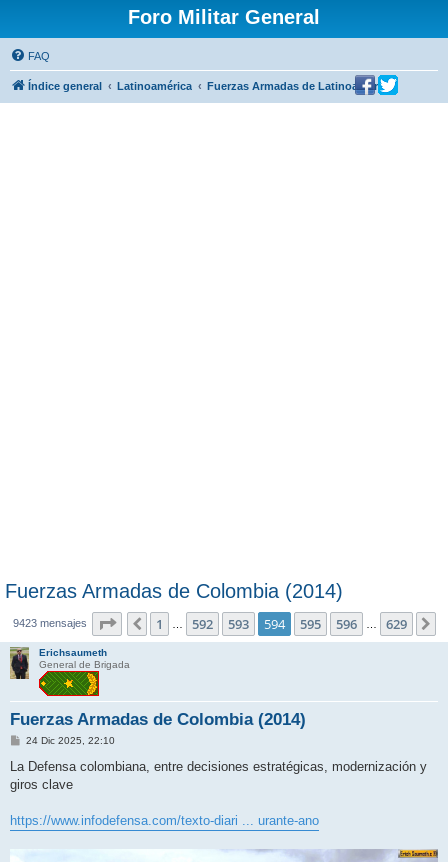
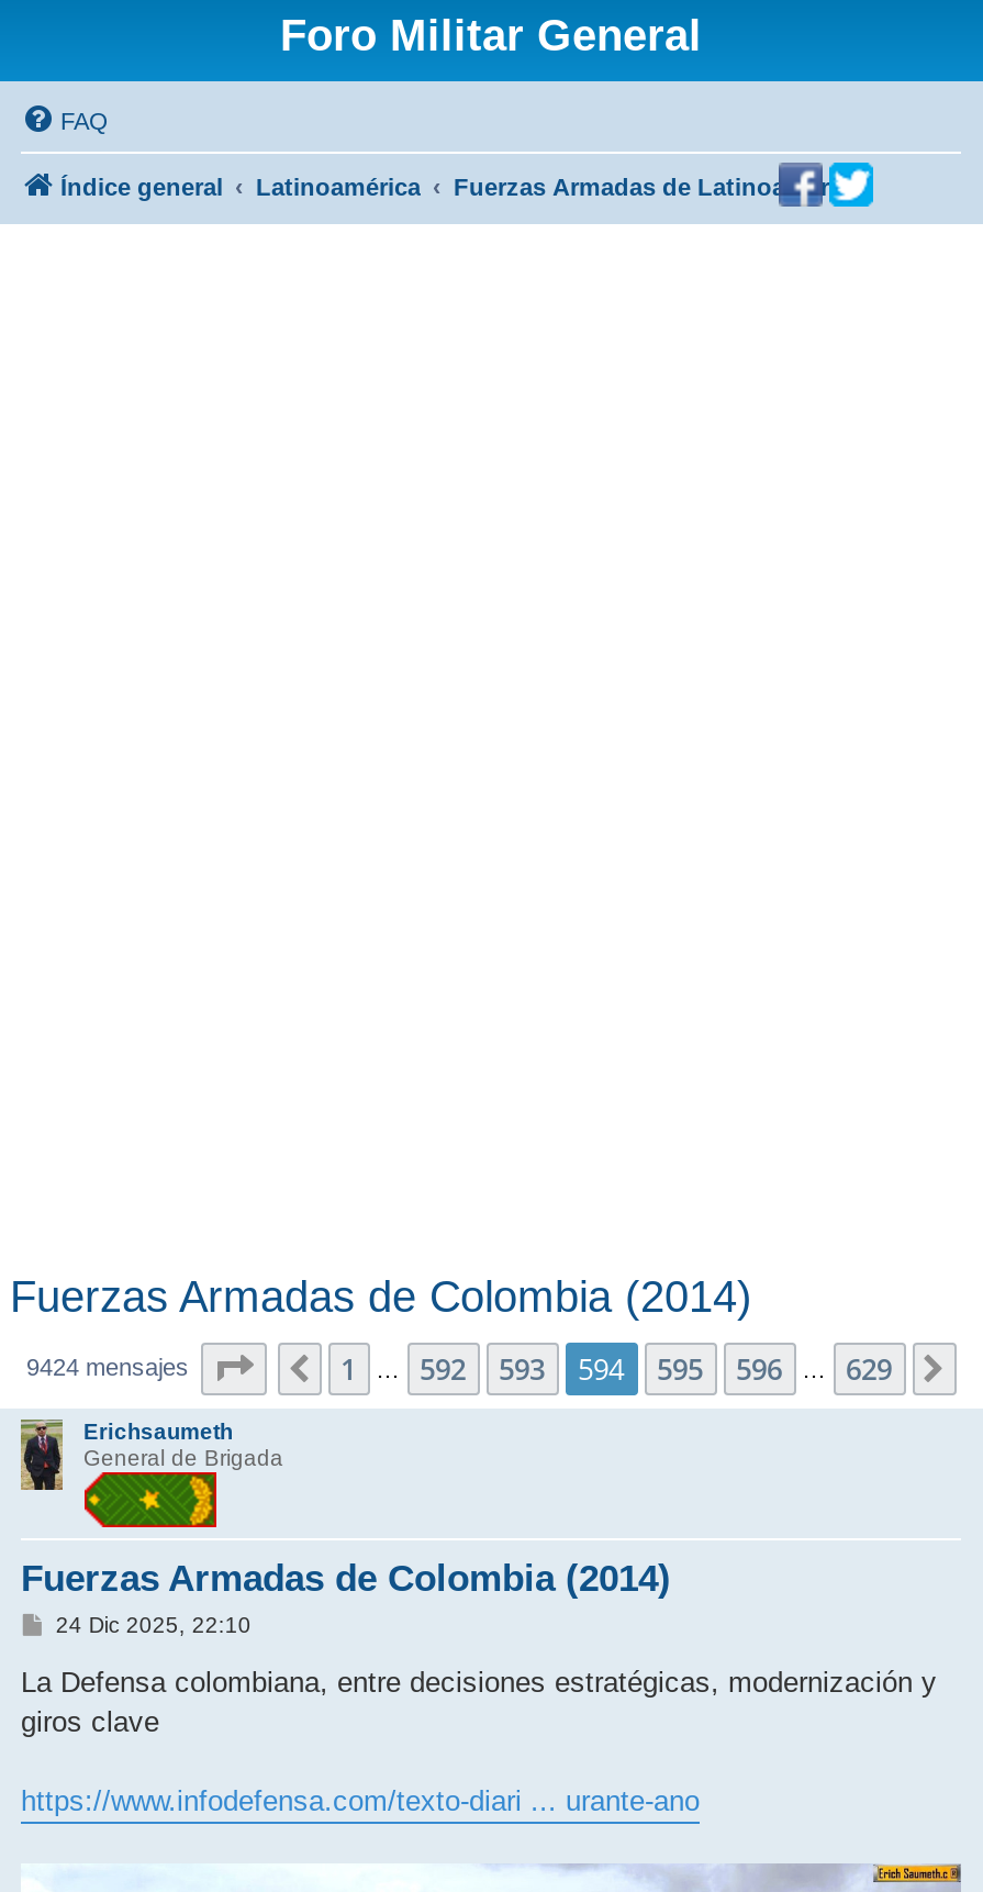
[12,617,89,629] 9423 mensajes -> [26,1353,196,1380] 9424 mensajes

